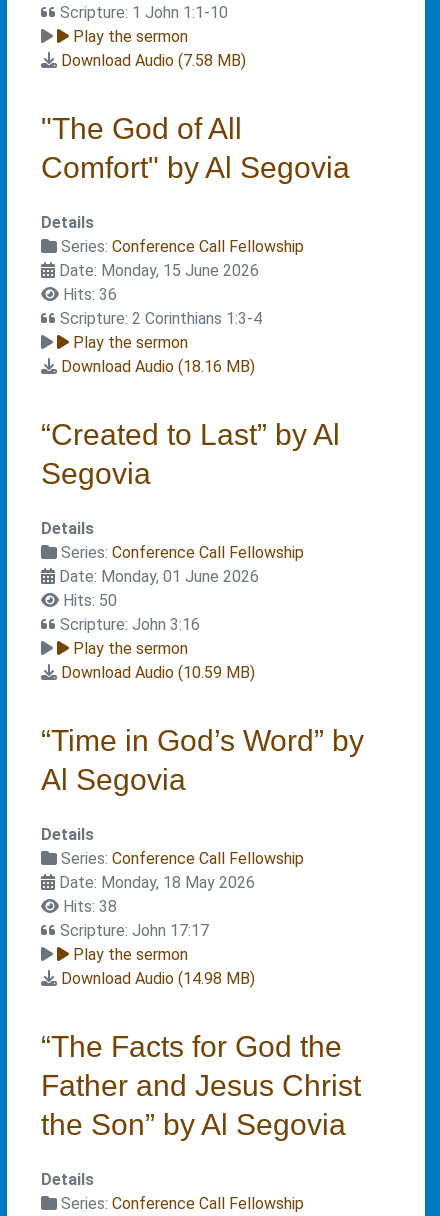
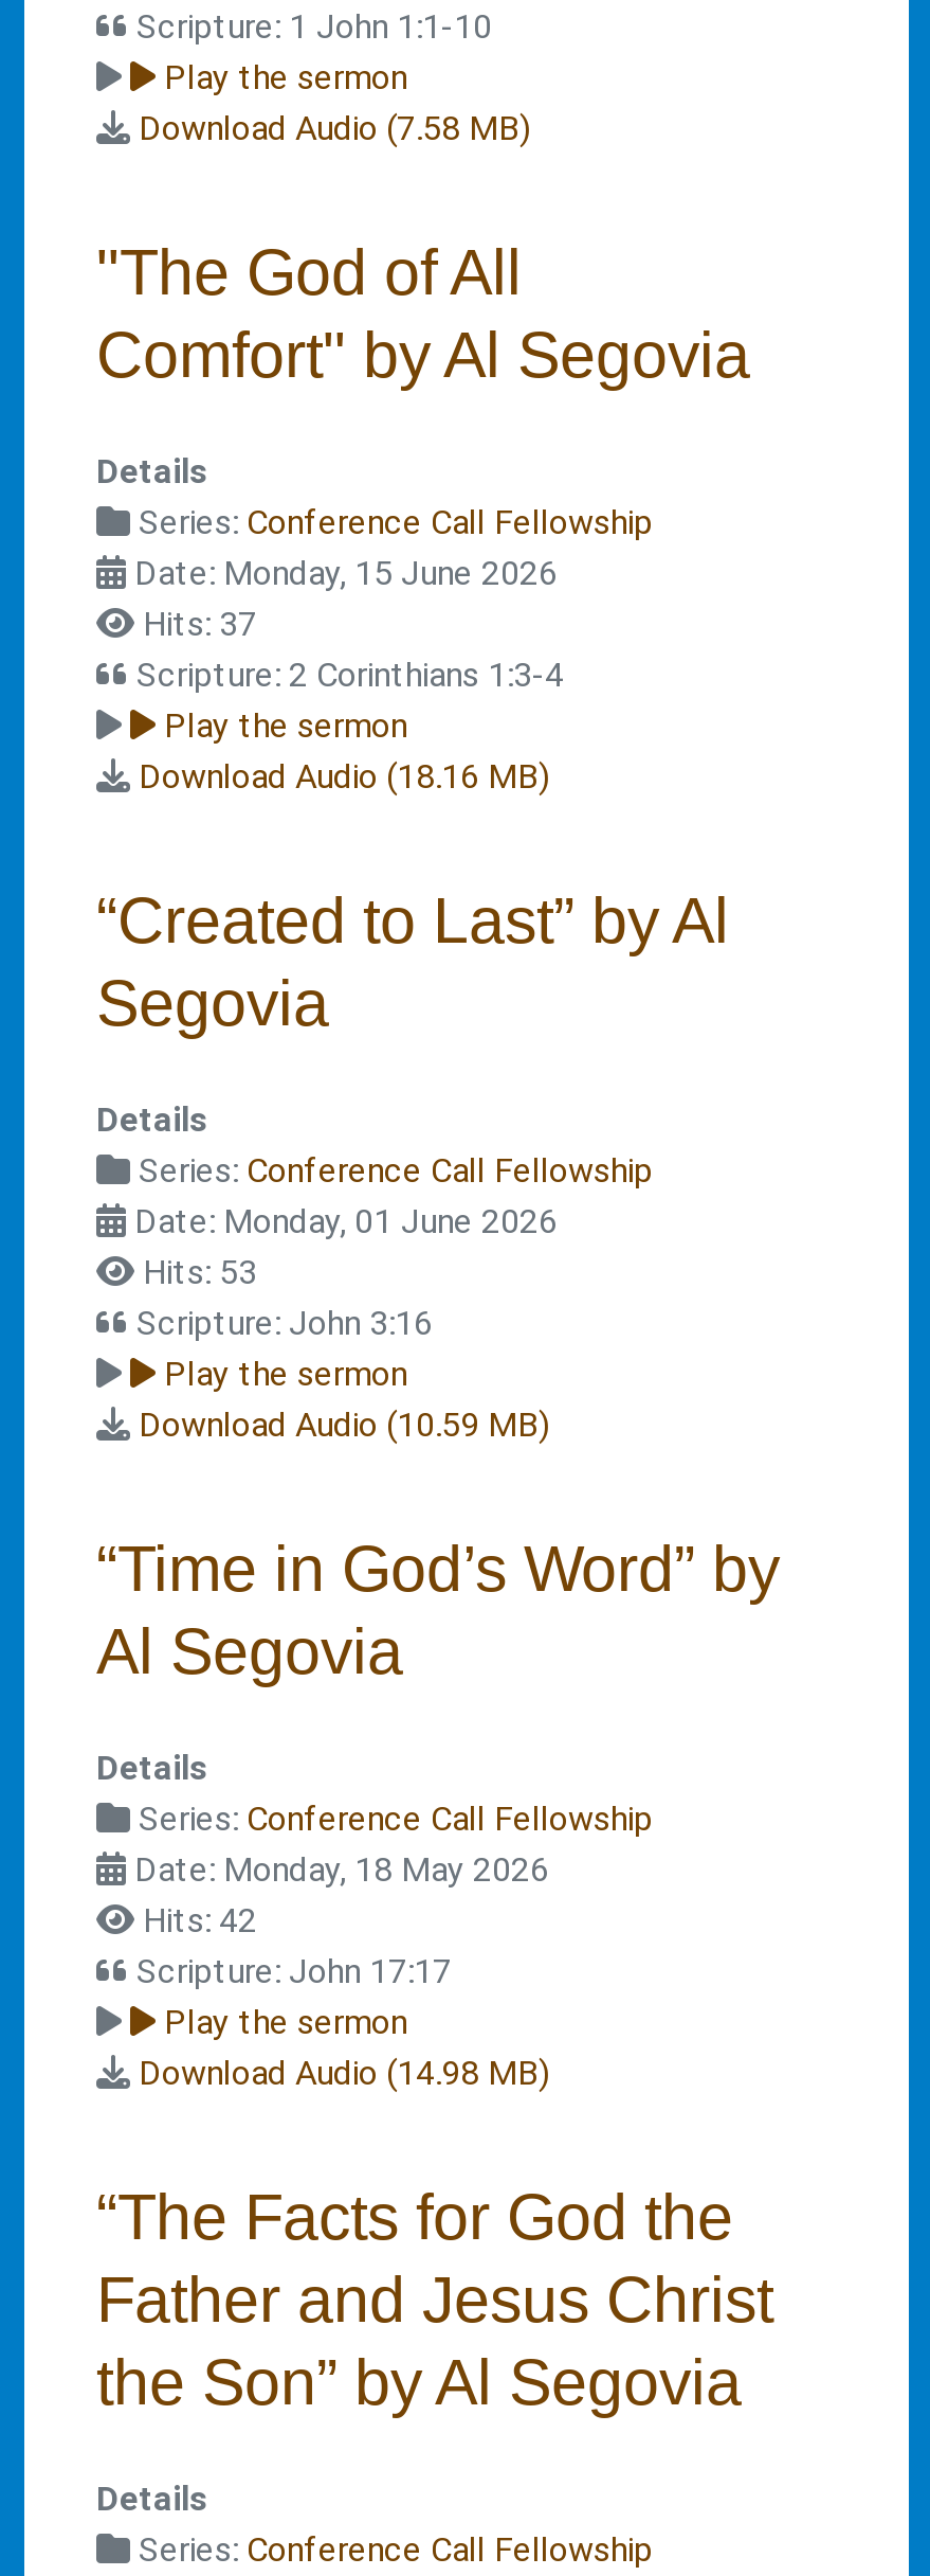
[59,285,117,304] Hits: 36 -> [134,604,257,644] Hits: 37
[59,591,117,610] Hits: 50 -> [134,1252,257,1292] Hits: 53
[59,897,117,916] Hits: 38 -> [134,1900,257,1940] Hits: 42

